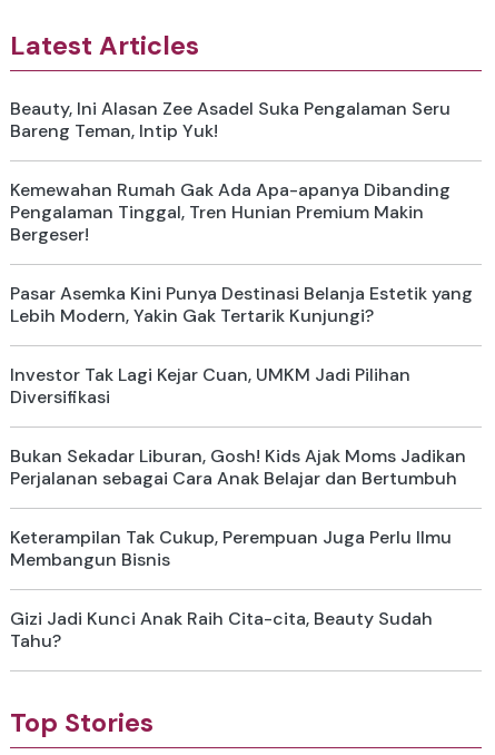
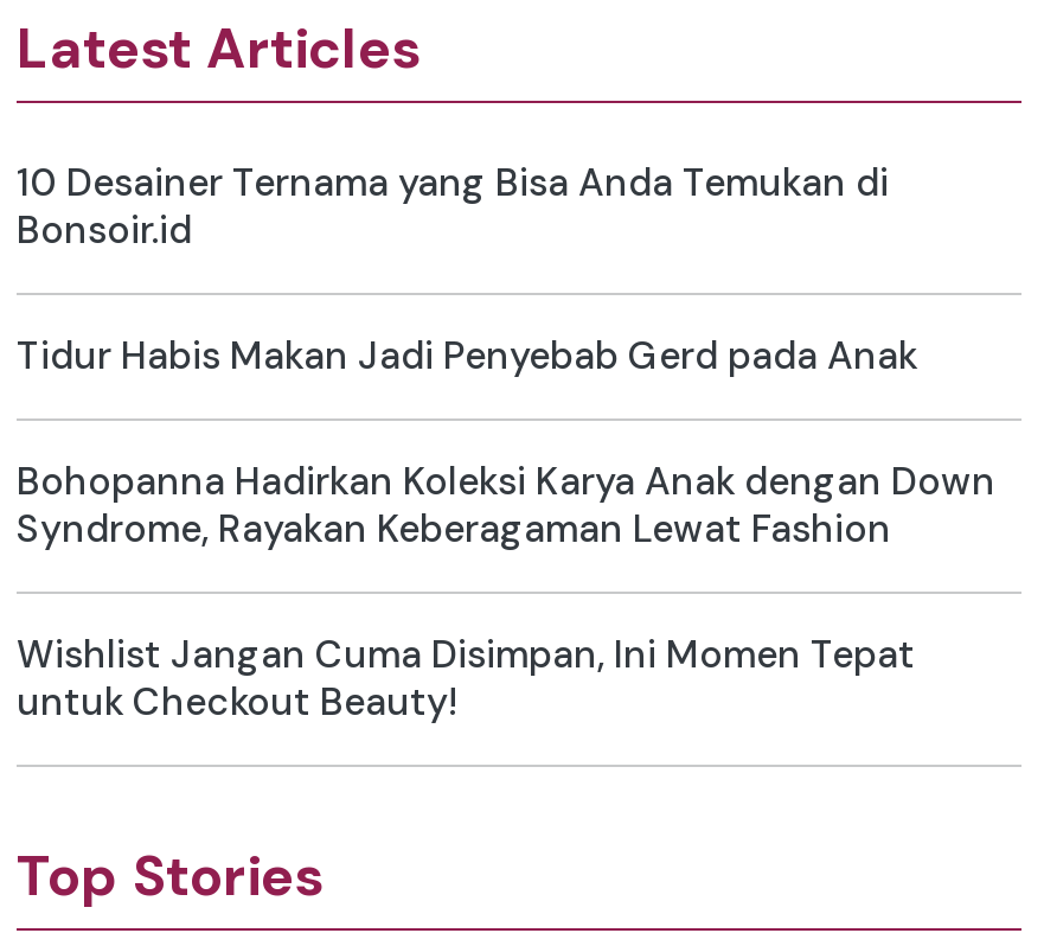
[10,96,473,652] Beauty, Ini Alasan Zee Asadel Suka Pengalaman Seru | Bareng Teman, Intip Yuk! | Kemewahan Rumah Gak Ada Apa-apanya Dibanding | Pengalaman Tinggal, Tren Hunian Premium Makin | Bergeser! | Pasar Asemka Kini Punya Destinasi Belanja Estetik yang | Lebih Modern, Yakin Gak Tertarik Kunjungi? | Investor Tak Lagi Kejar Cuan, UMKM Jadi Pilihan | Diversifikasi | Bukan Sekadar Liburan, Gosh! Kids Ajak Moms Jadikan | Perjalanan sebagai Cara Anak Belajar dan Bertumbuh | Keterampilan Tak Cukup, Perempuan Juga Perlu Ilmu | Membangun Bisnis | Gizi Jadi Kunci Anak Raih Cita-cita, Beauty Sudah | Tahu? -> [17,156,995,726] 10 Desainer Ternama yang Bisa Anda Temukan di | Bonsoir.id | Tidur Habis Makan Jadi Penyebab Gerd pada Anak | Bohopanna Hadirkan Koleksi Karya Anak dengan Down | Syndrome, Rayakan Keberagaman Lewat Fashion | Wishlist Jangan Cuma Disimpan, Ini Momen Tepat | untuk Checkout Beauty!

